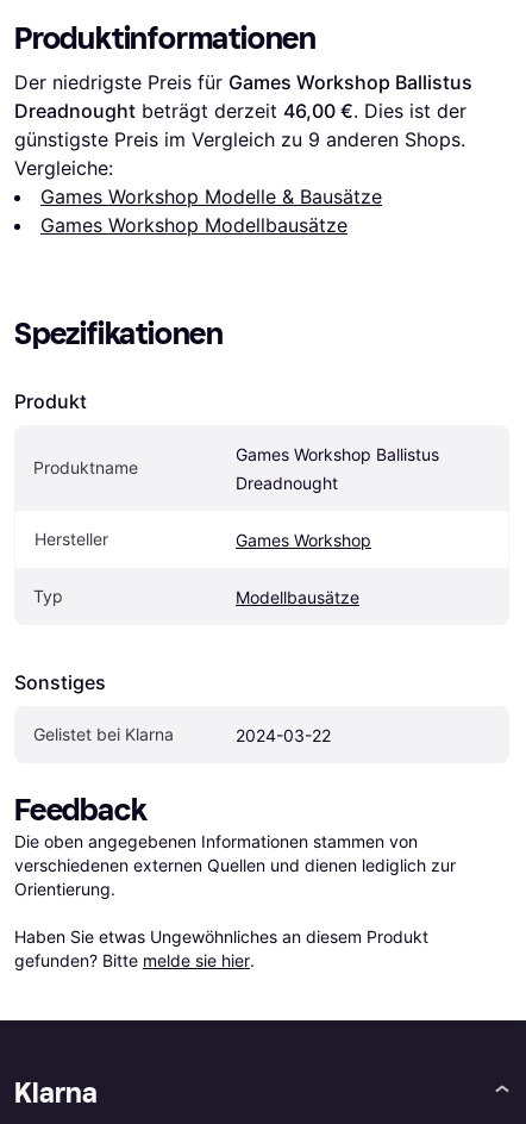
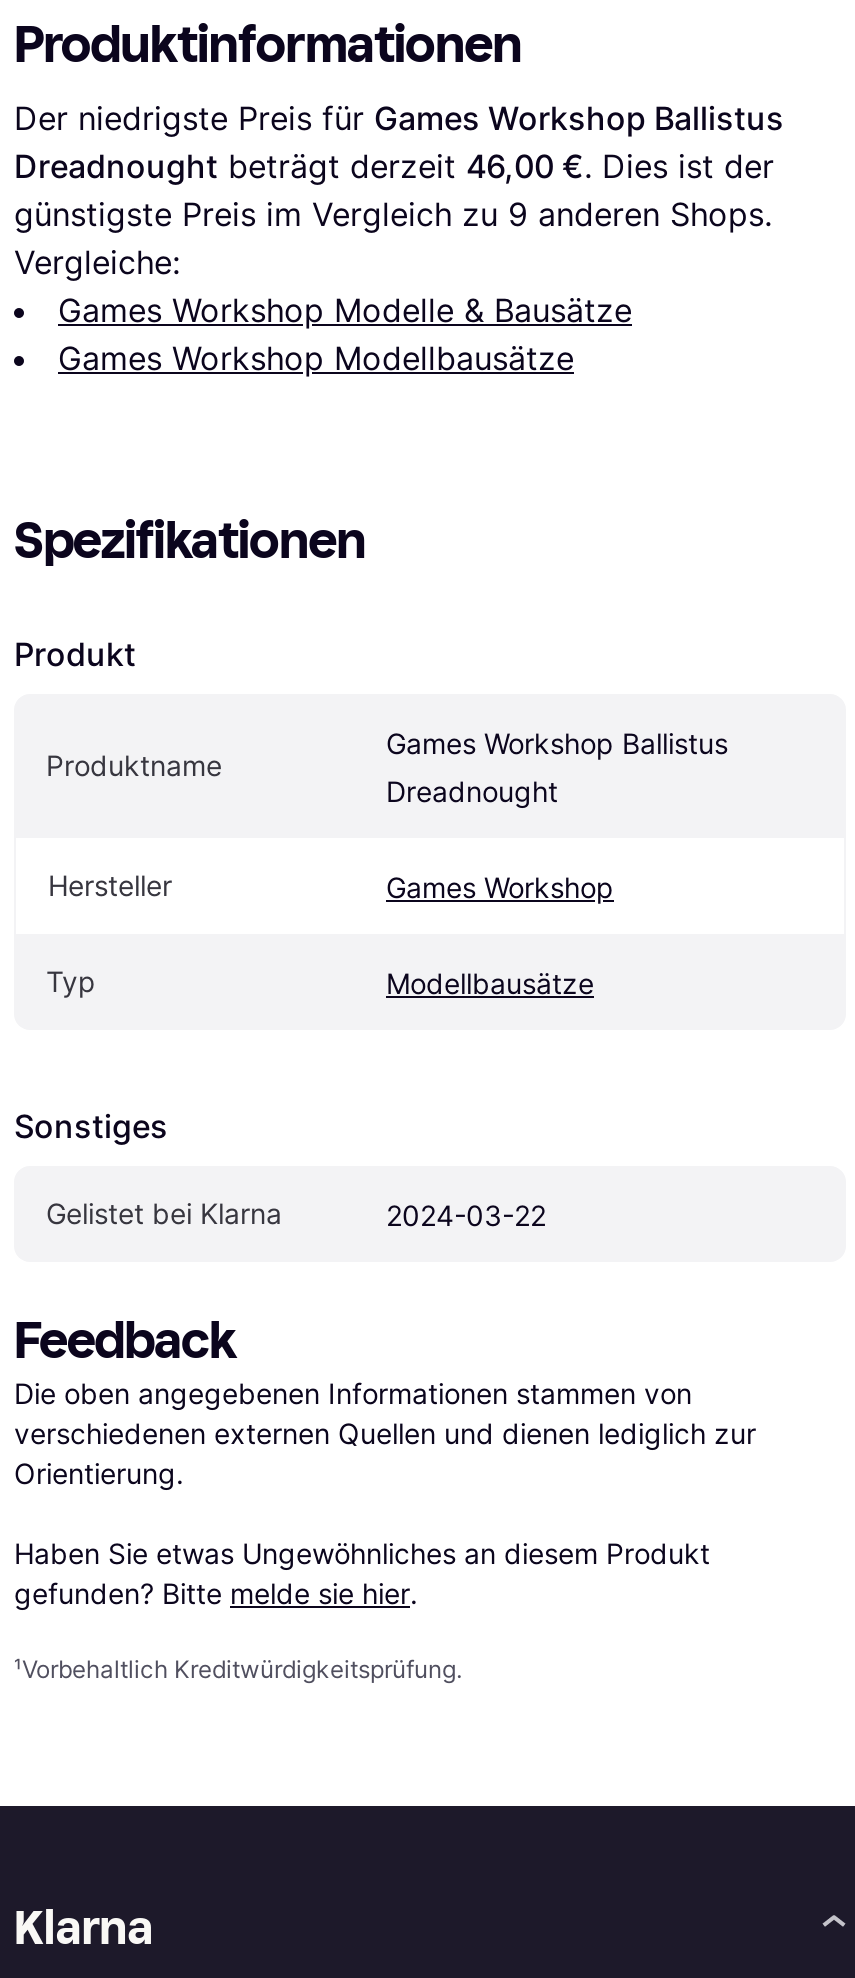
none -> [14,1653,462,1683] ¹Vorbehaltlich Kreditwürdigkeitsprüfung.

